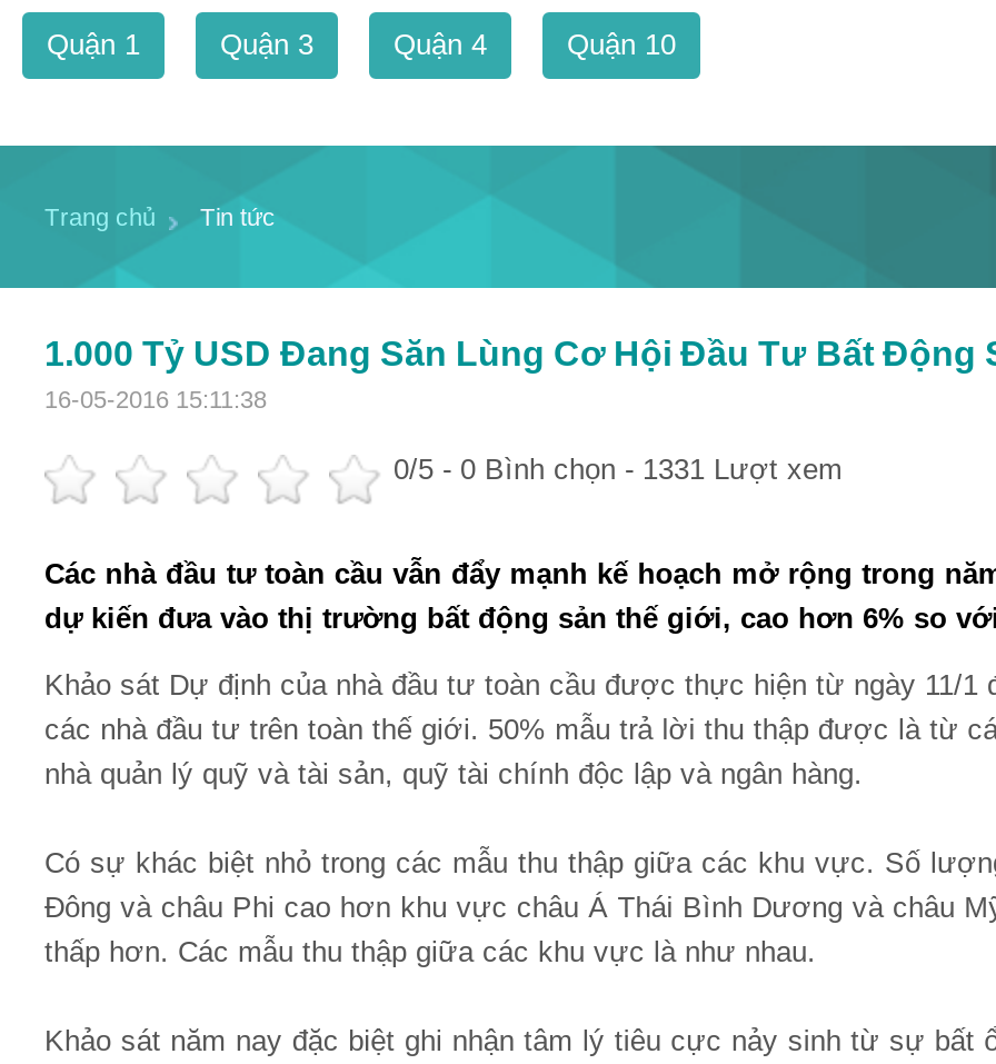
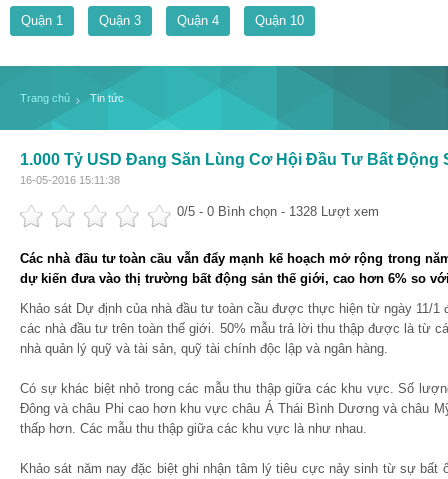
[394,453,843,486] 0/5 - 0 Bình chọn - 1331 Lượt xem -> [177,204,379,219] 0/5 - 0 Bình chọn - 1328 Lượt xem

